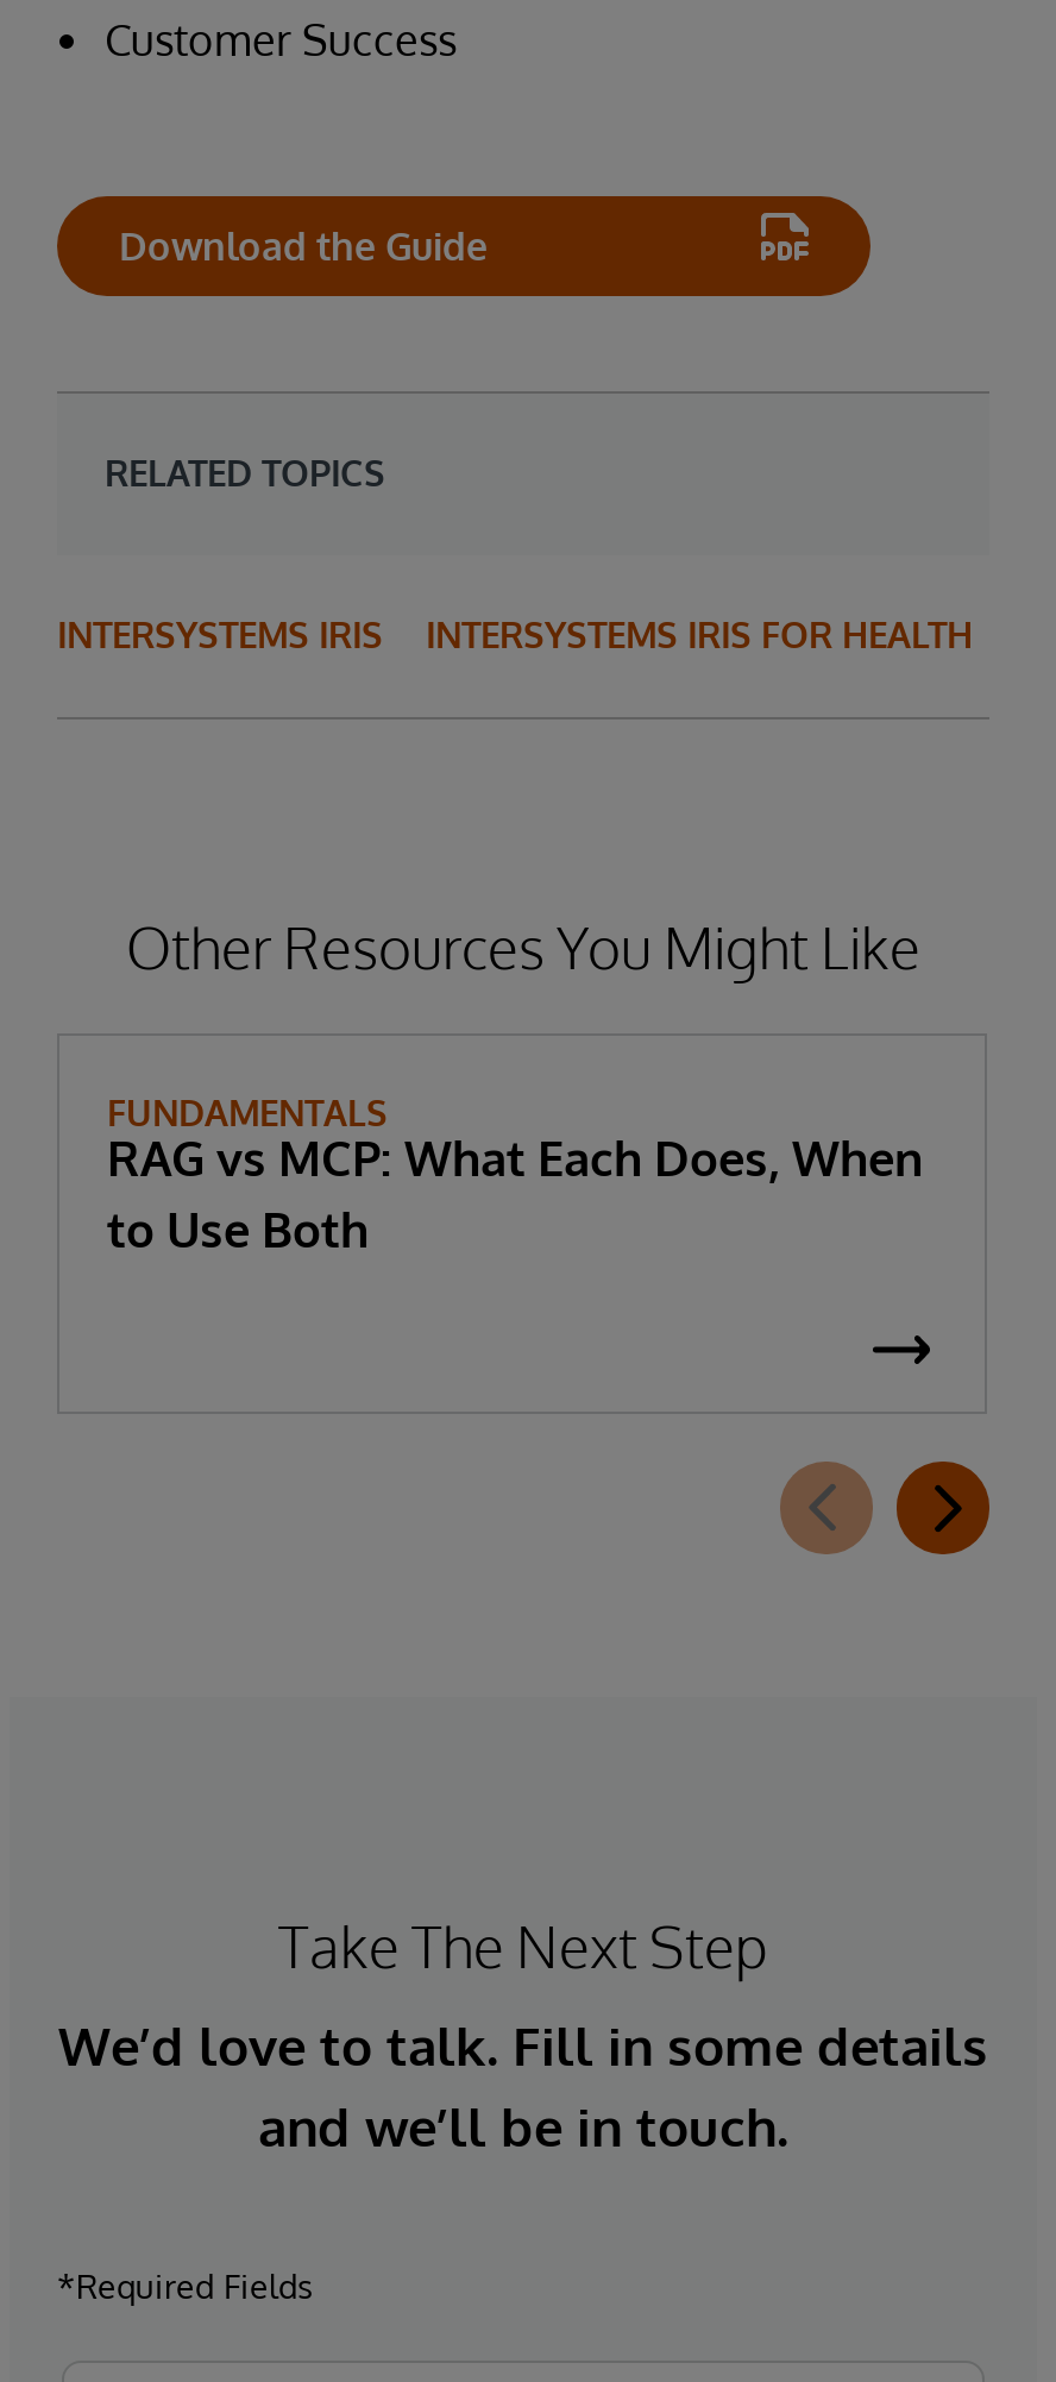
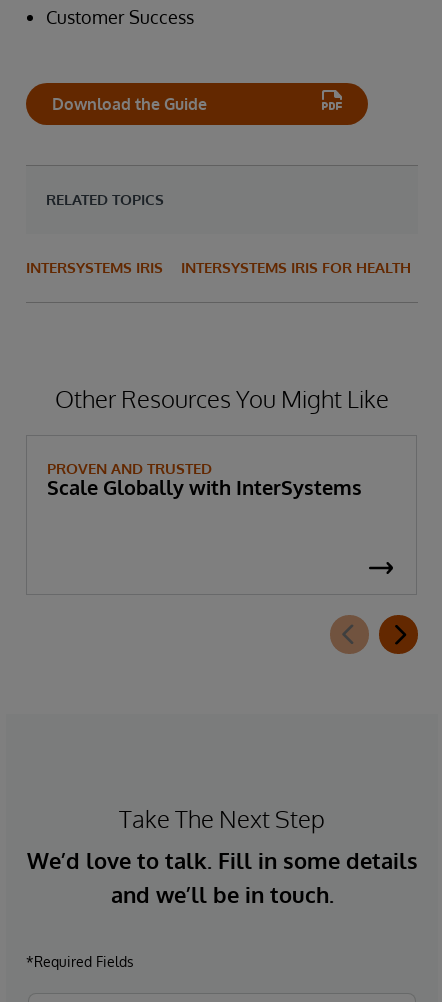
[107,1090,923,1258] FUNDAMENTALS | RAG vs MCP: What Each Does, When | to Use Both -> [47,459,362,500] PROVEN AND TRUSTED | Scale Globally with InterSystems

